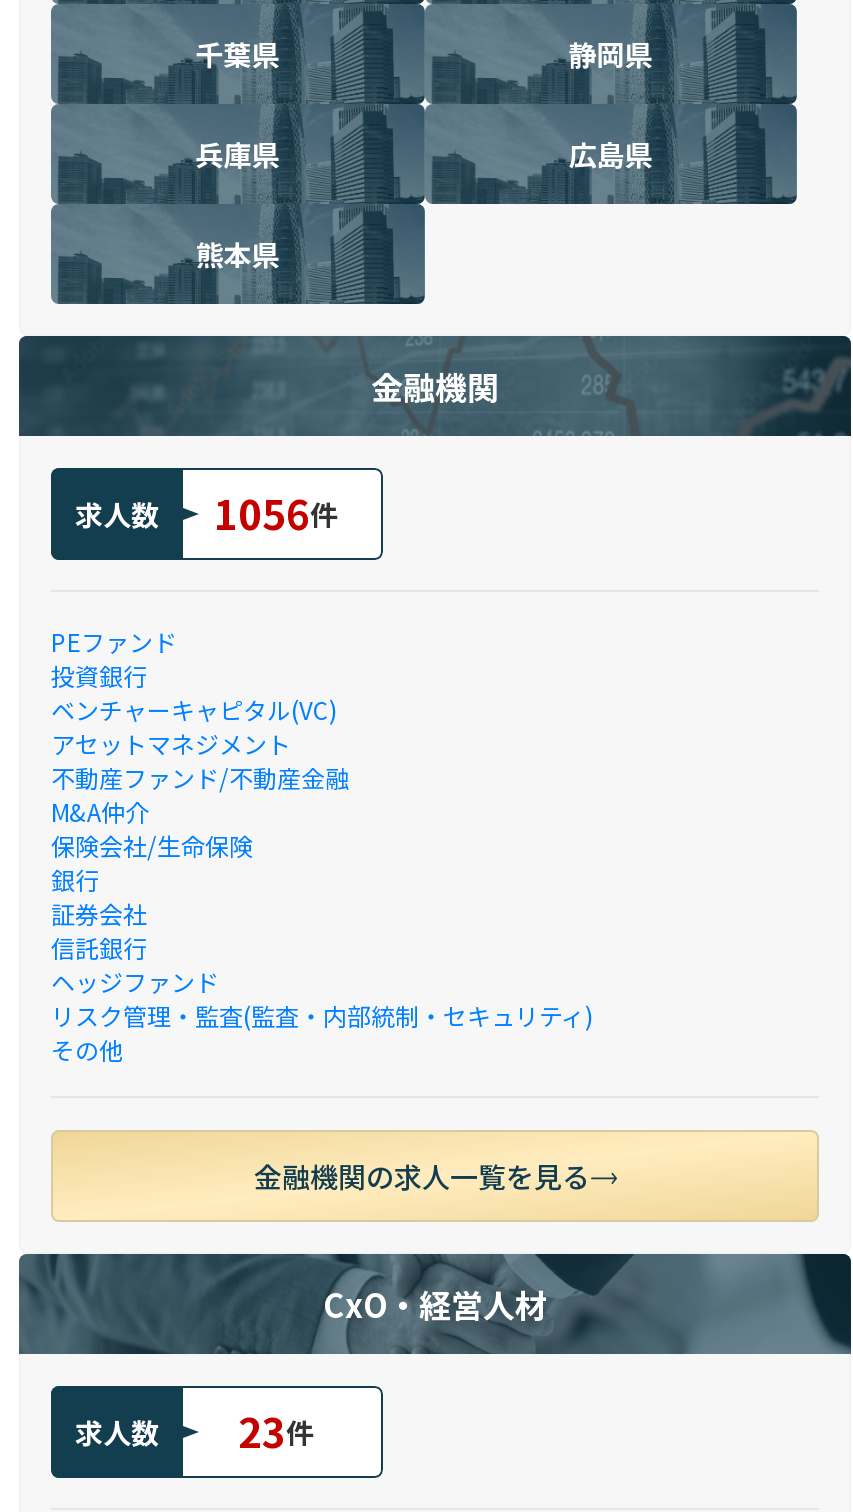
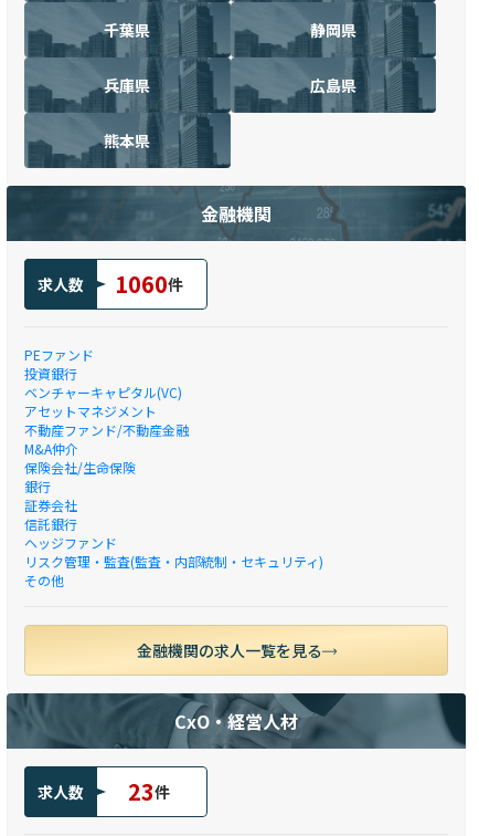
[75,484,338,542] 求人数 1056件 -> [38,268,183,300] 求人数 1060件

